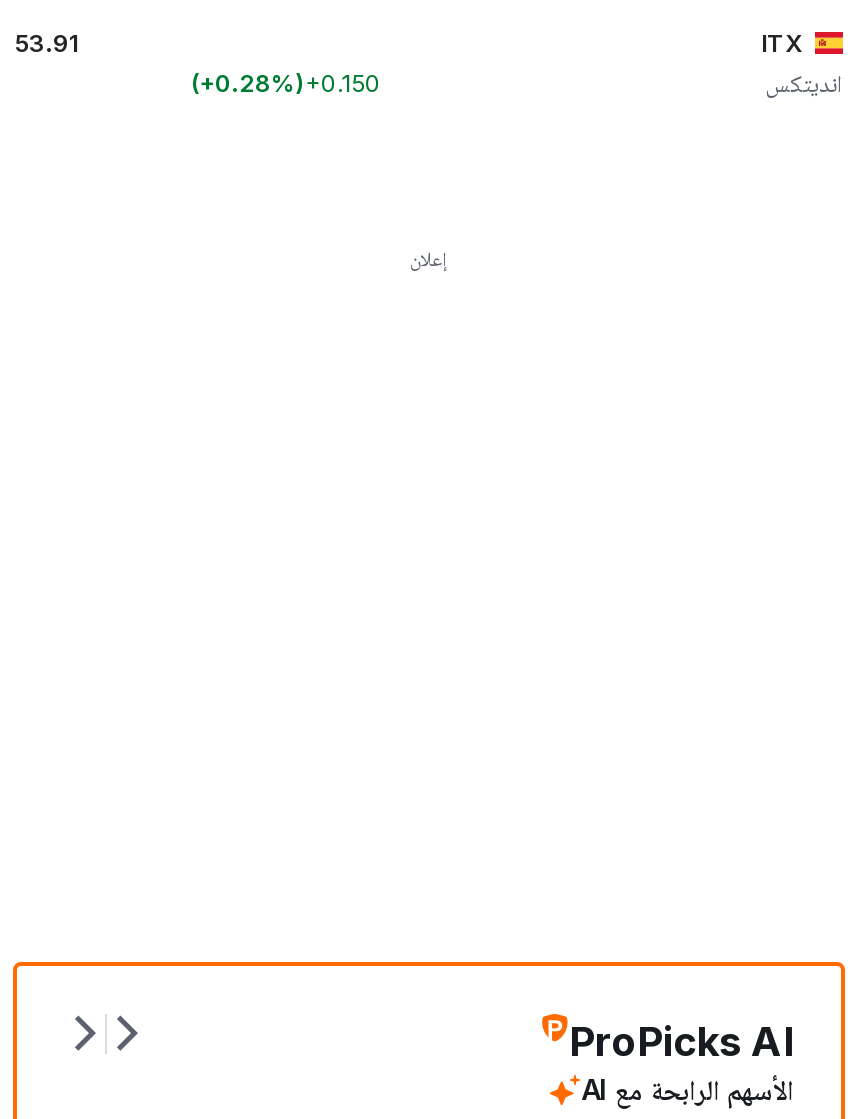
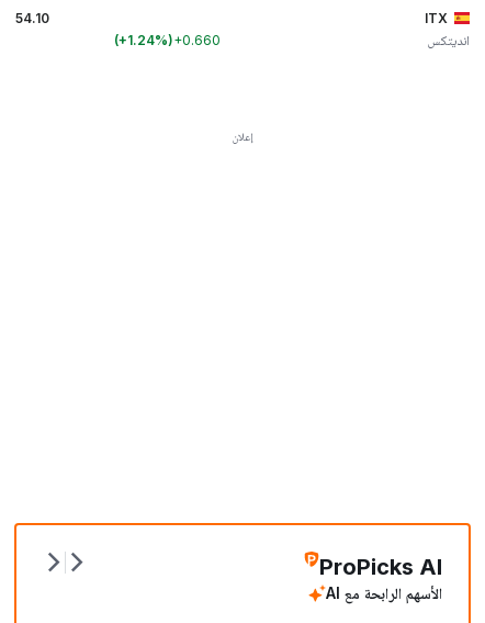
[15,28,79,58] 53.91 -> [15,10,49,26] 54.10
[199,68,295,98] +0.28% -> [119,32,168,48] +1.24%
[305,68,381,98] +0.150 -> [173,32,221,48] +0.660

